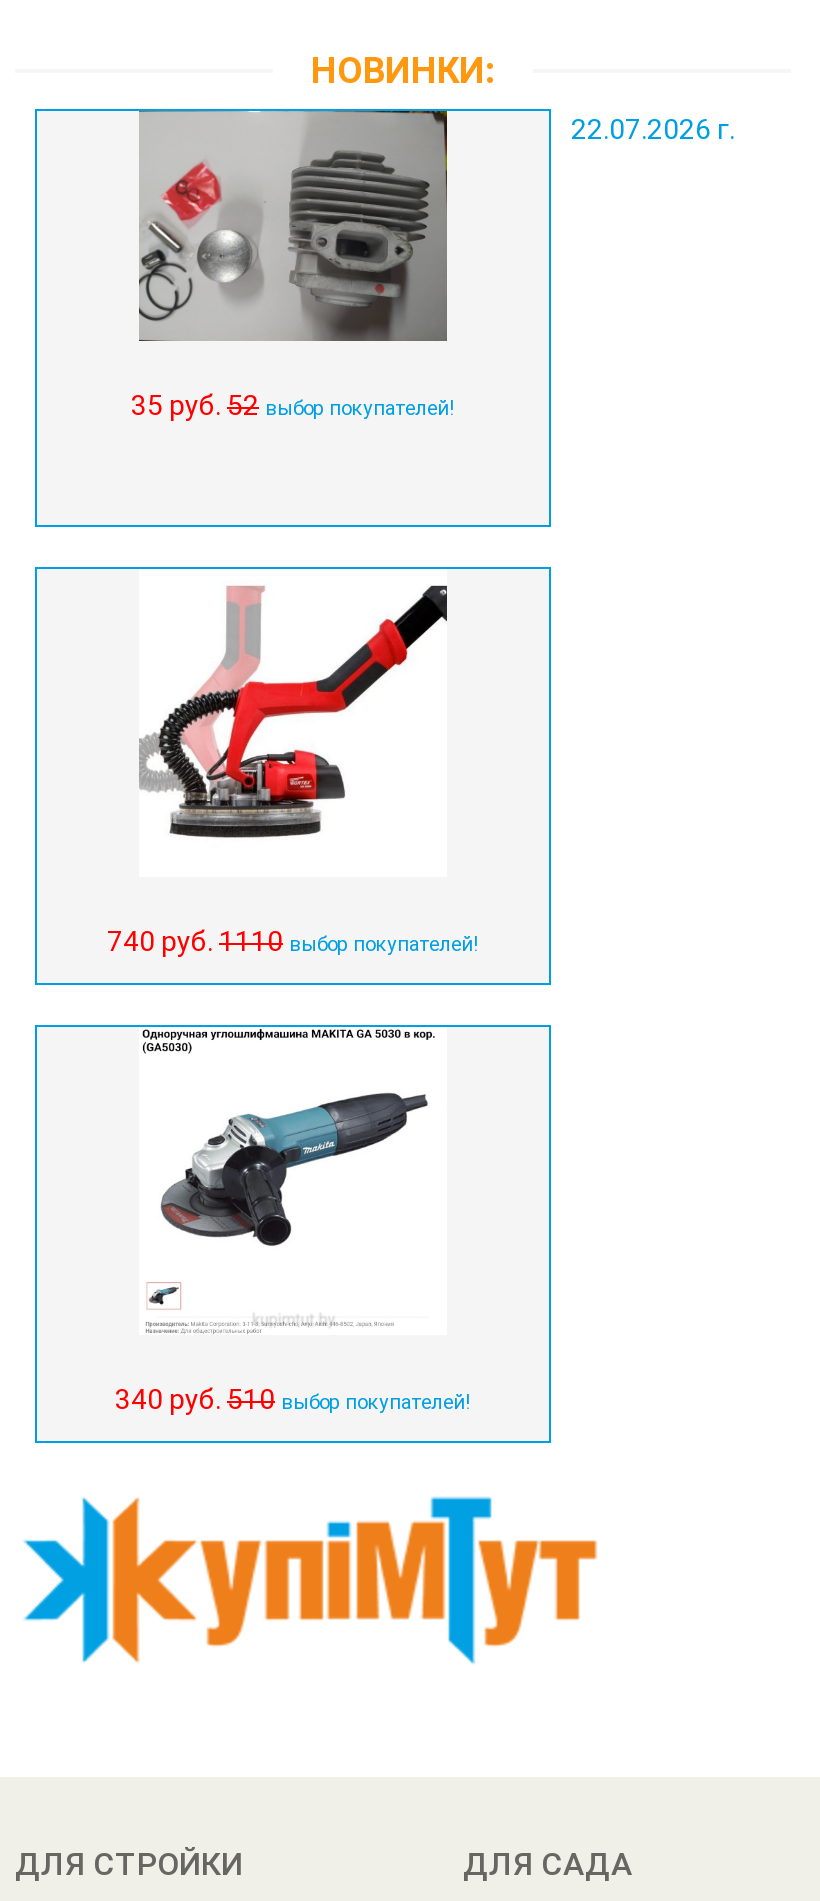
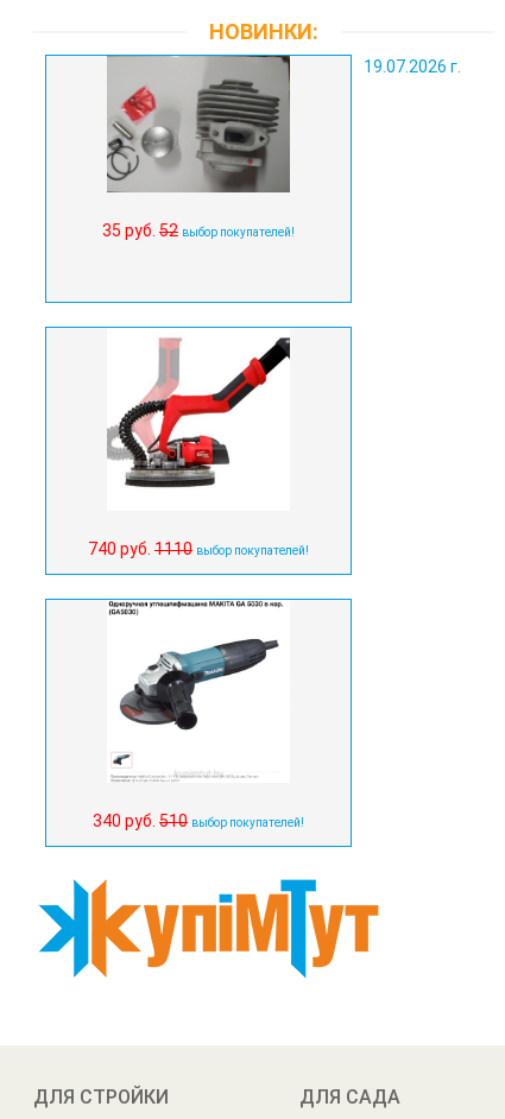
[571,113,735,145] 22.07.2026 г. -> [364,57,461,76] 19.07.2026 г.

